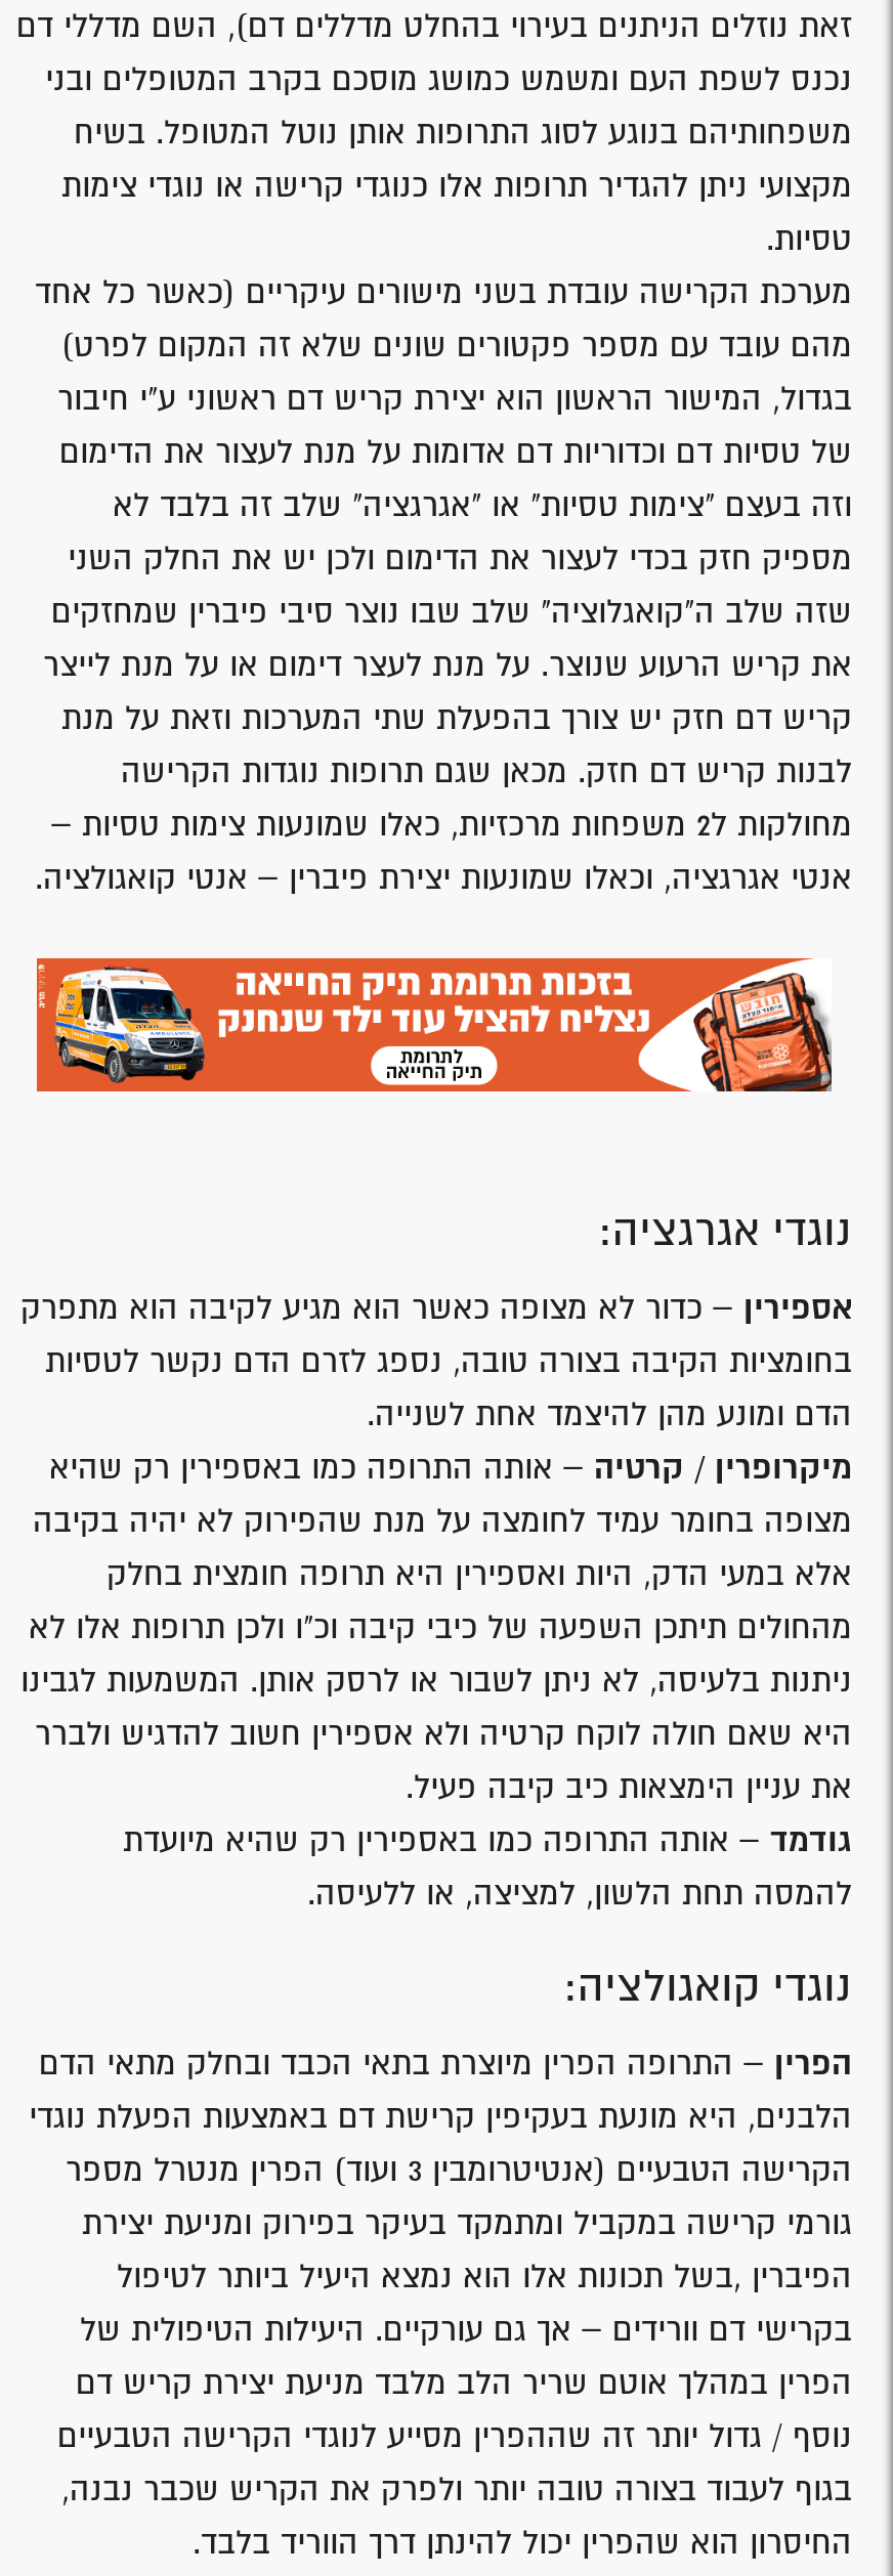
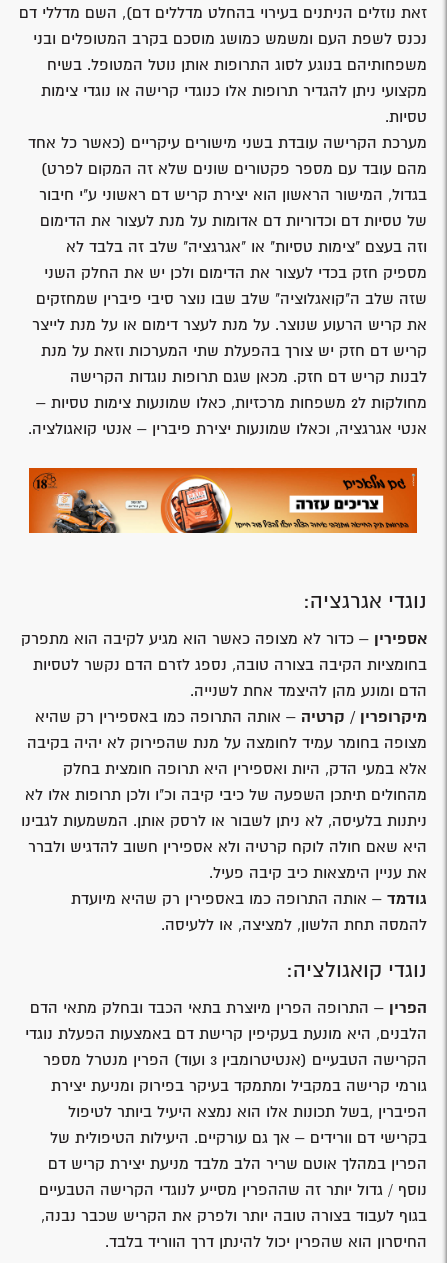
[37,956,834,1093] [image] -> [29,467,418,534] [image]

